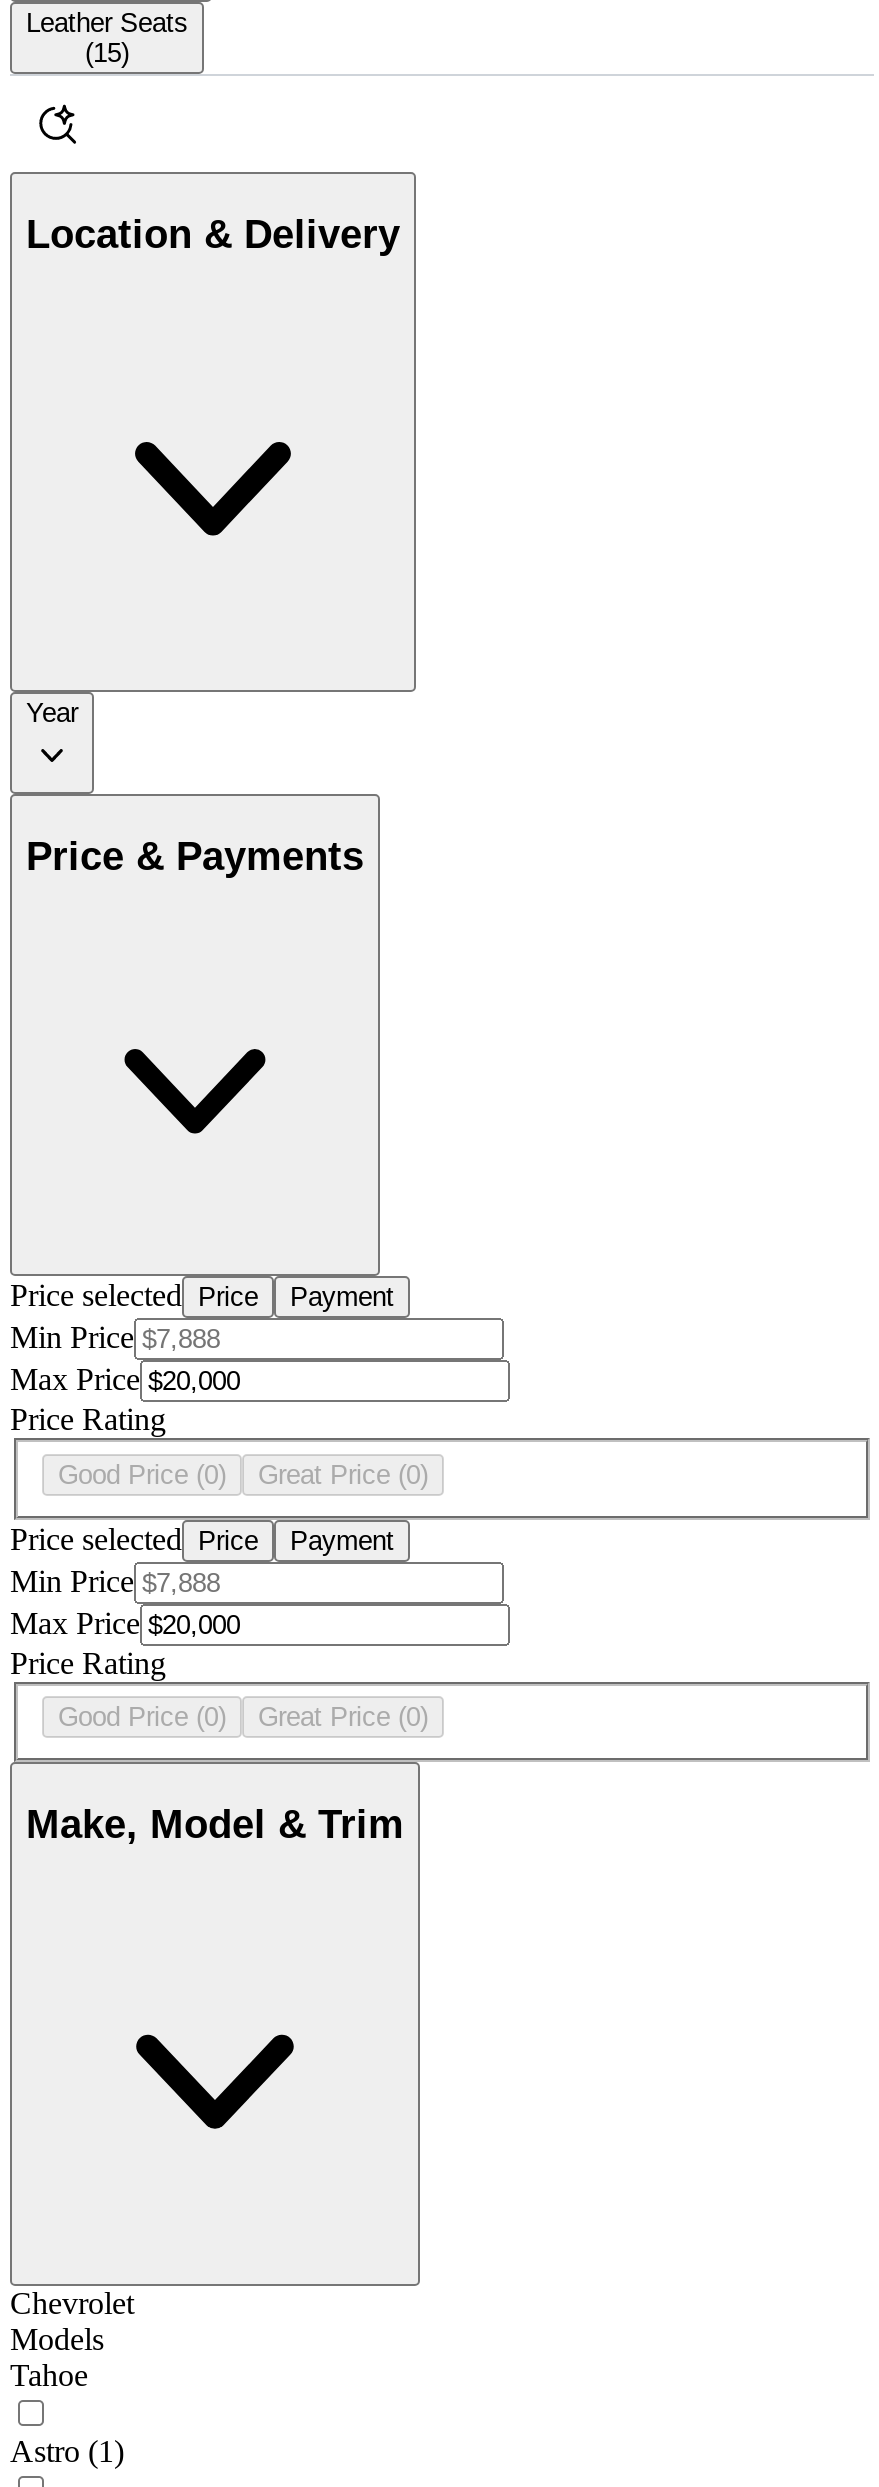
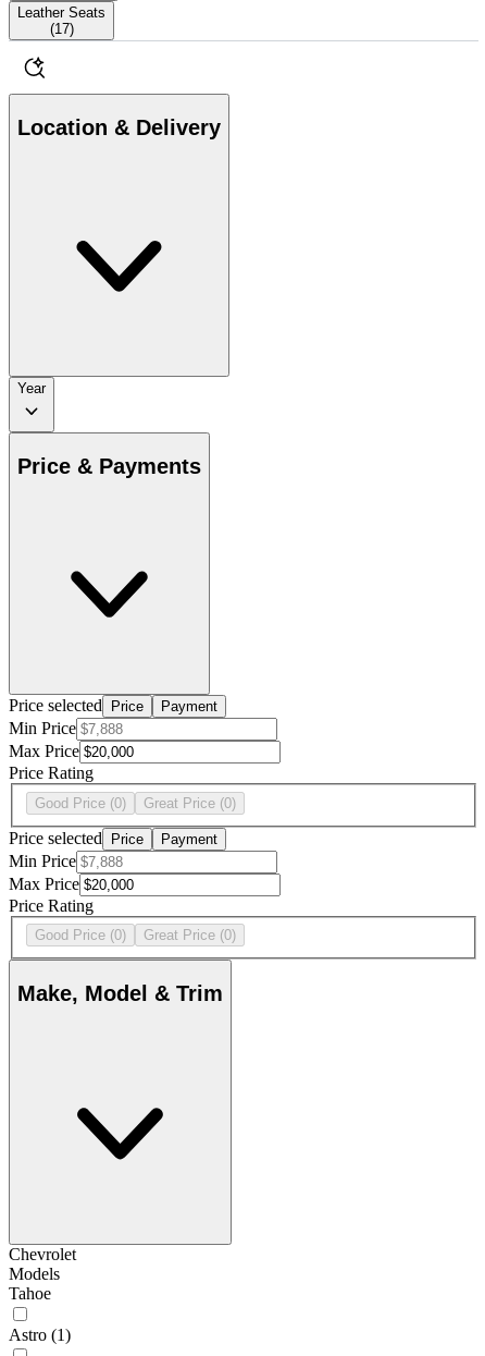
[85,38,129,68] (15) -> [49,21,73,37] (17)

